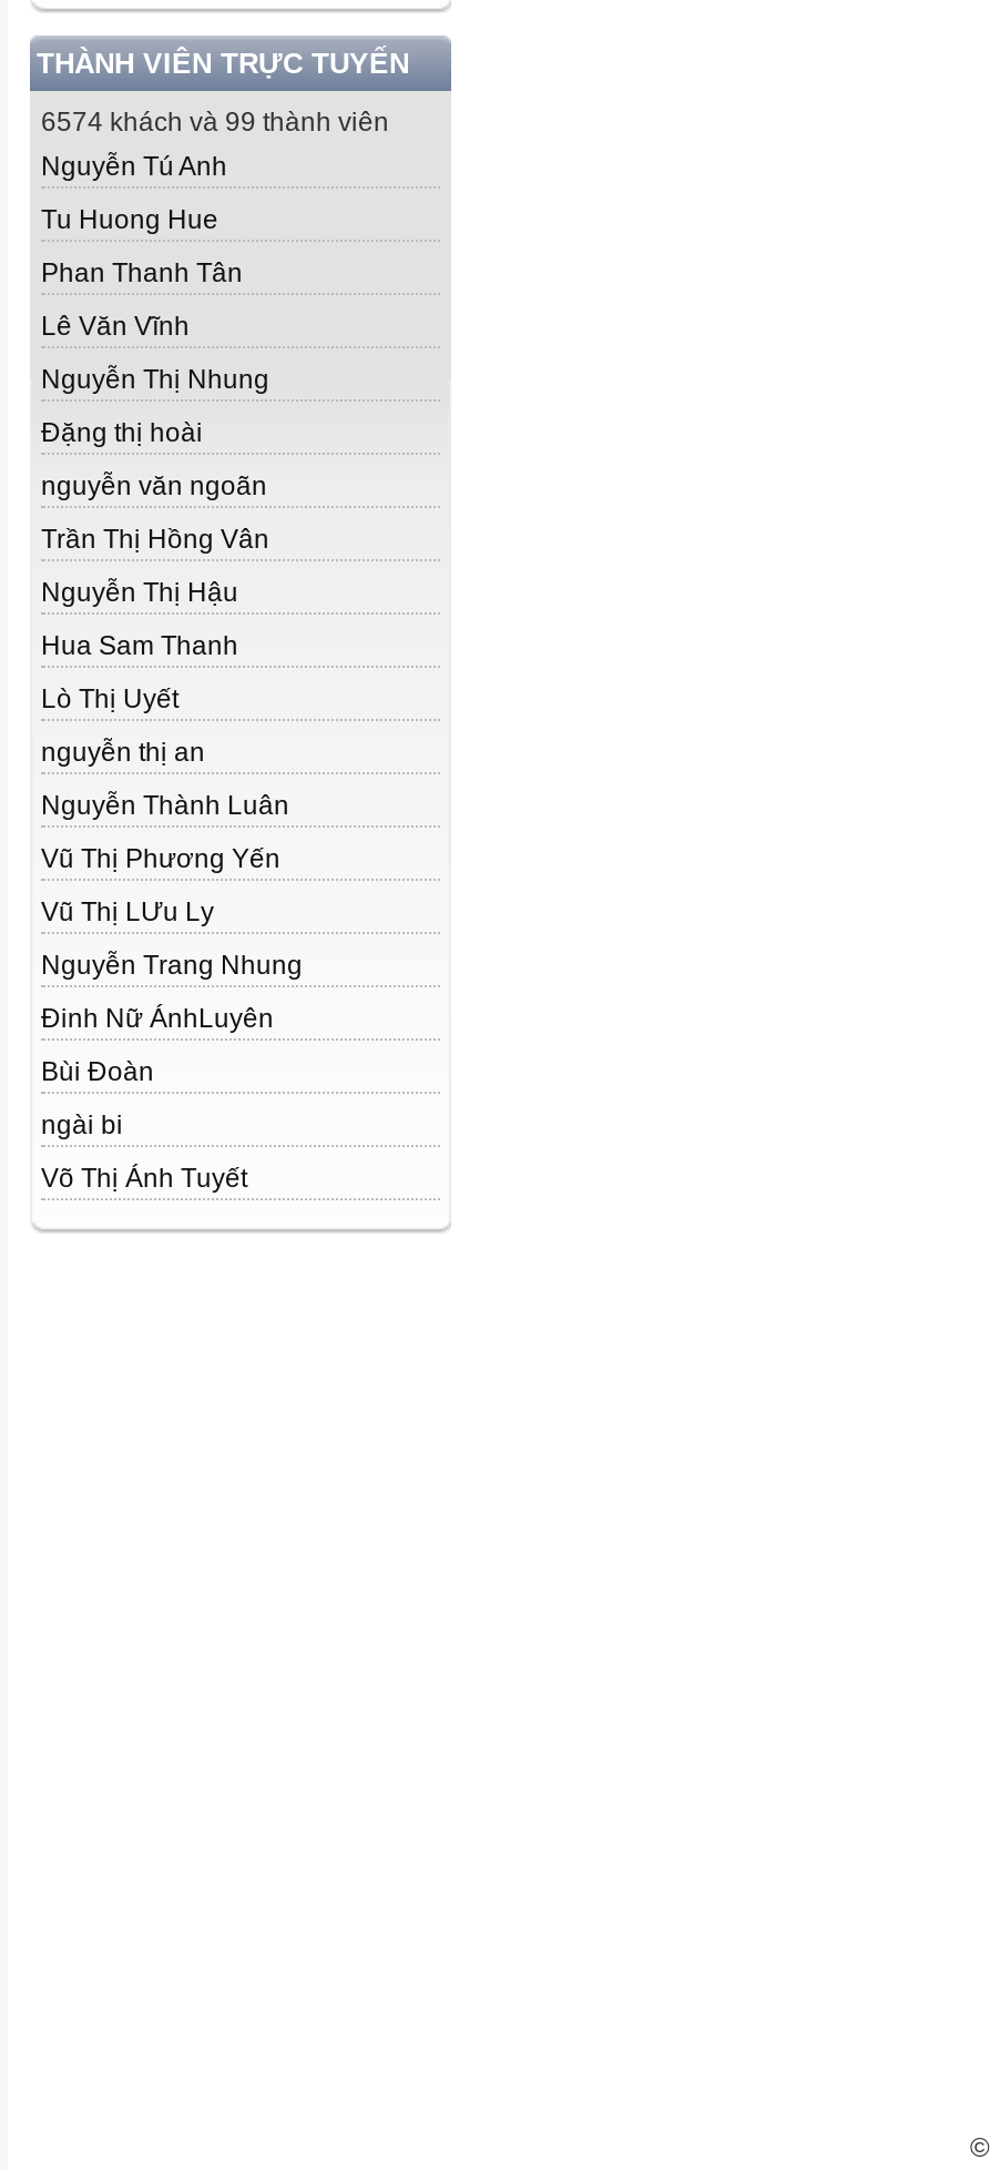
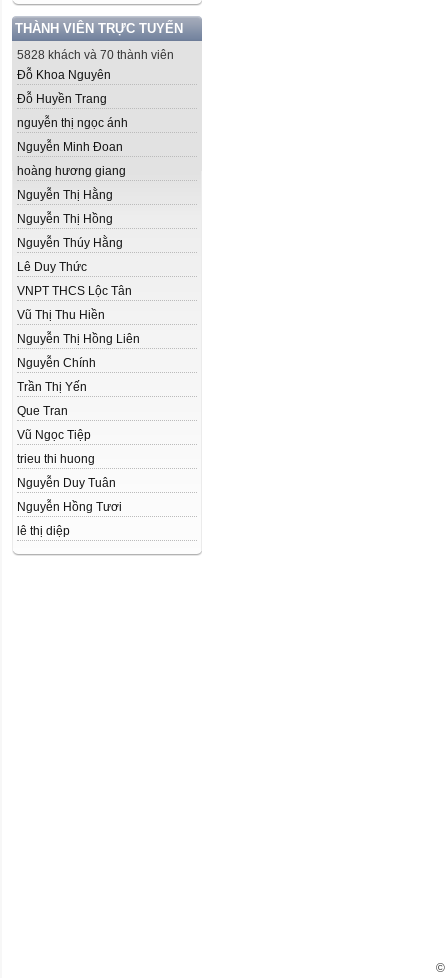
[41,107,389,182] 6574 khách và 99 thành viên | Nguyễn Tú Anh -> [17,48,174,82] 5828 khách và 70 thành viên | Đỗ Khoa Nguyên
[41,204,218,235] Tu Huong Hue -> [17,92,107,106] Đỗ Huyền Trang
[41,257,243,288] Phan Thanh Tân -> [17,116,128,130] nguyễn thị ngọc ánh
[41,311,190,342] Lê Văn Vĩnh -> [17,140,123,154] Nguyễn Minh Đoan
[41,364,269,395] Nguyễn Thị Nhung -> [17,164,126,178] hoàng hương giang
[41,417,203,448] Đặng thị hoài -> [17,188,113,202] Nguyễn Thị Hằng
[41,470,267,501] nguyễn văn ngoãn -> [17,212,113,226] Nguyễn Thị Hồng
[41,524,269,555] Trần Thị Hồng Vân -> [17,236,123,250] Nguyễn Thúy Hằng
[41,577,238,608] Nguyễn Thị Hậu -> [17,260,87,274] Lê Duy Thức
[41,630,238,661] Hua Sam Thanh -> [17,284,132,298] VNPT THCS Lộc Tân
[41,683,178,714] Lò Thị Uyết -> [17,308,105,322] Vũ Thị Thu Hiền
[41,737,205,768] nguyễn thị an -> [17,332,140,346] Nguyễn Thị Hồng Liên
[41,790,289,821] Nguyễn Thành Luân -> [17,356,96,370] Nguyễn Chính
[41,843,280,874] Vũ Thị Phương Yến -> [17,380,87,394] Trần Thị Yến
[41,896,214,927] Vũ Thị LƯu Ly -> [17,404,68,418] Que Tran
[41,950,303,981] Nguyễn Trang Nhung -> [17,428,91,442] Vũ Ngọc Tiệp
[41,1003,274,1034] Đinh Nữ ÁnhLuyên -> [17,452,95,466] trieu thi huong
[41,1056,154,1087] Bùi Đoàn -> [17,476,116,490] Nguyễn Duy Tuân
[41,1109,123,1140] ngài bi -> [17,500,122,514] Nguyễn Hồng Tươi
[41,1163,247,1194] Võ Thị Ánh Tuyết -> [17,524,70,538] lê thị diệp

